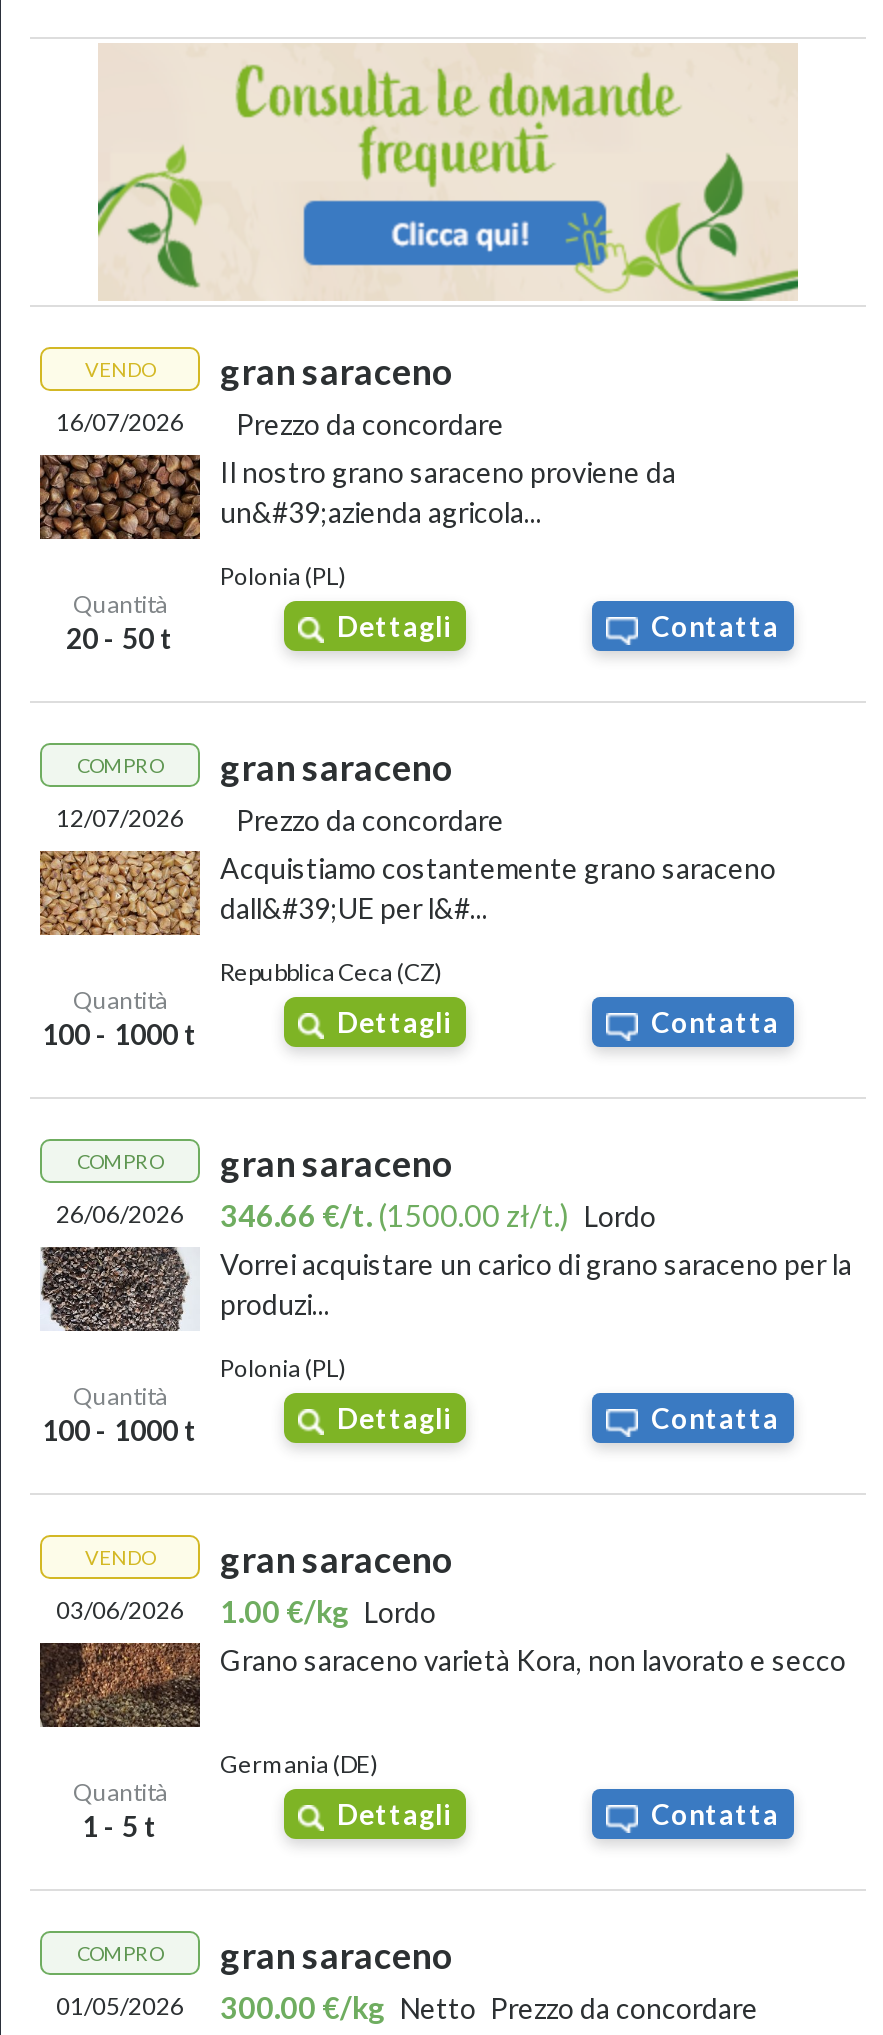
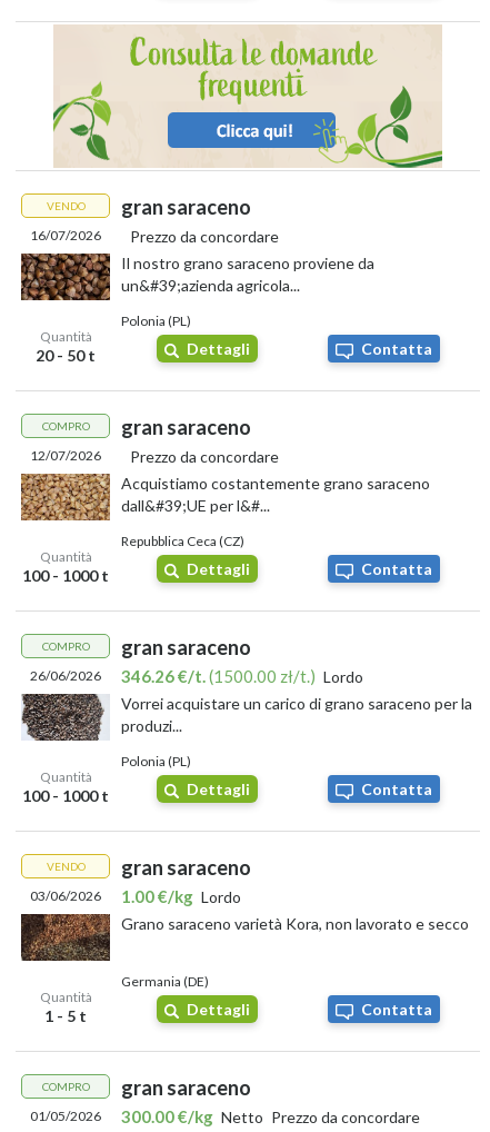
[56,1197,656,1233] 26/06/2026 346.66 €/t. (1500.00 zł/t.) Lordo -> [30,666,363,686] 26/06/2026 346.26 €/t. (1500.00 zł/t.) Lordo

